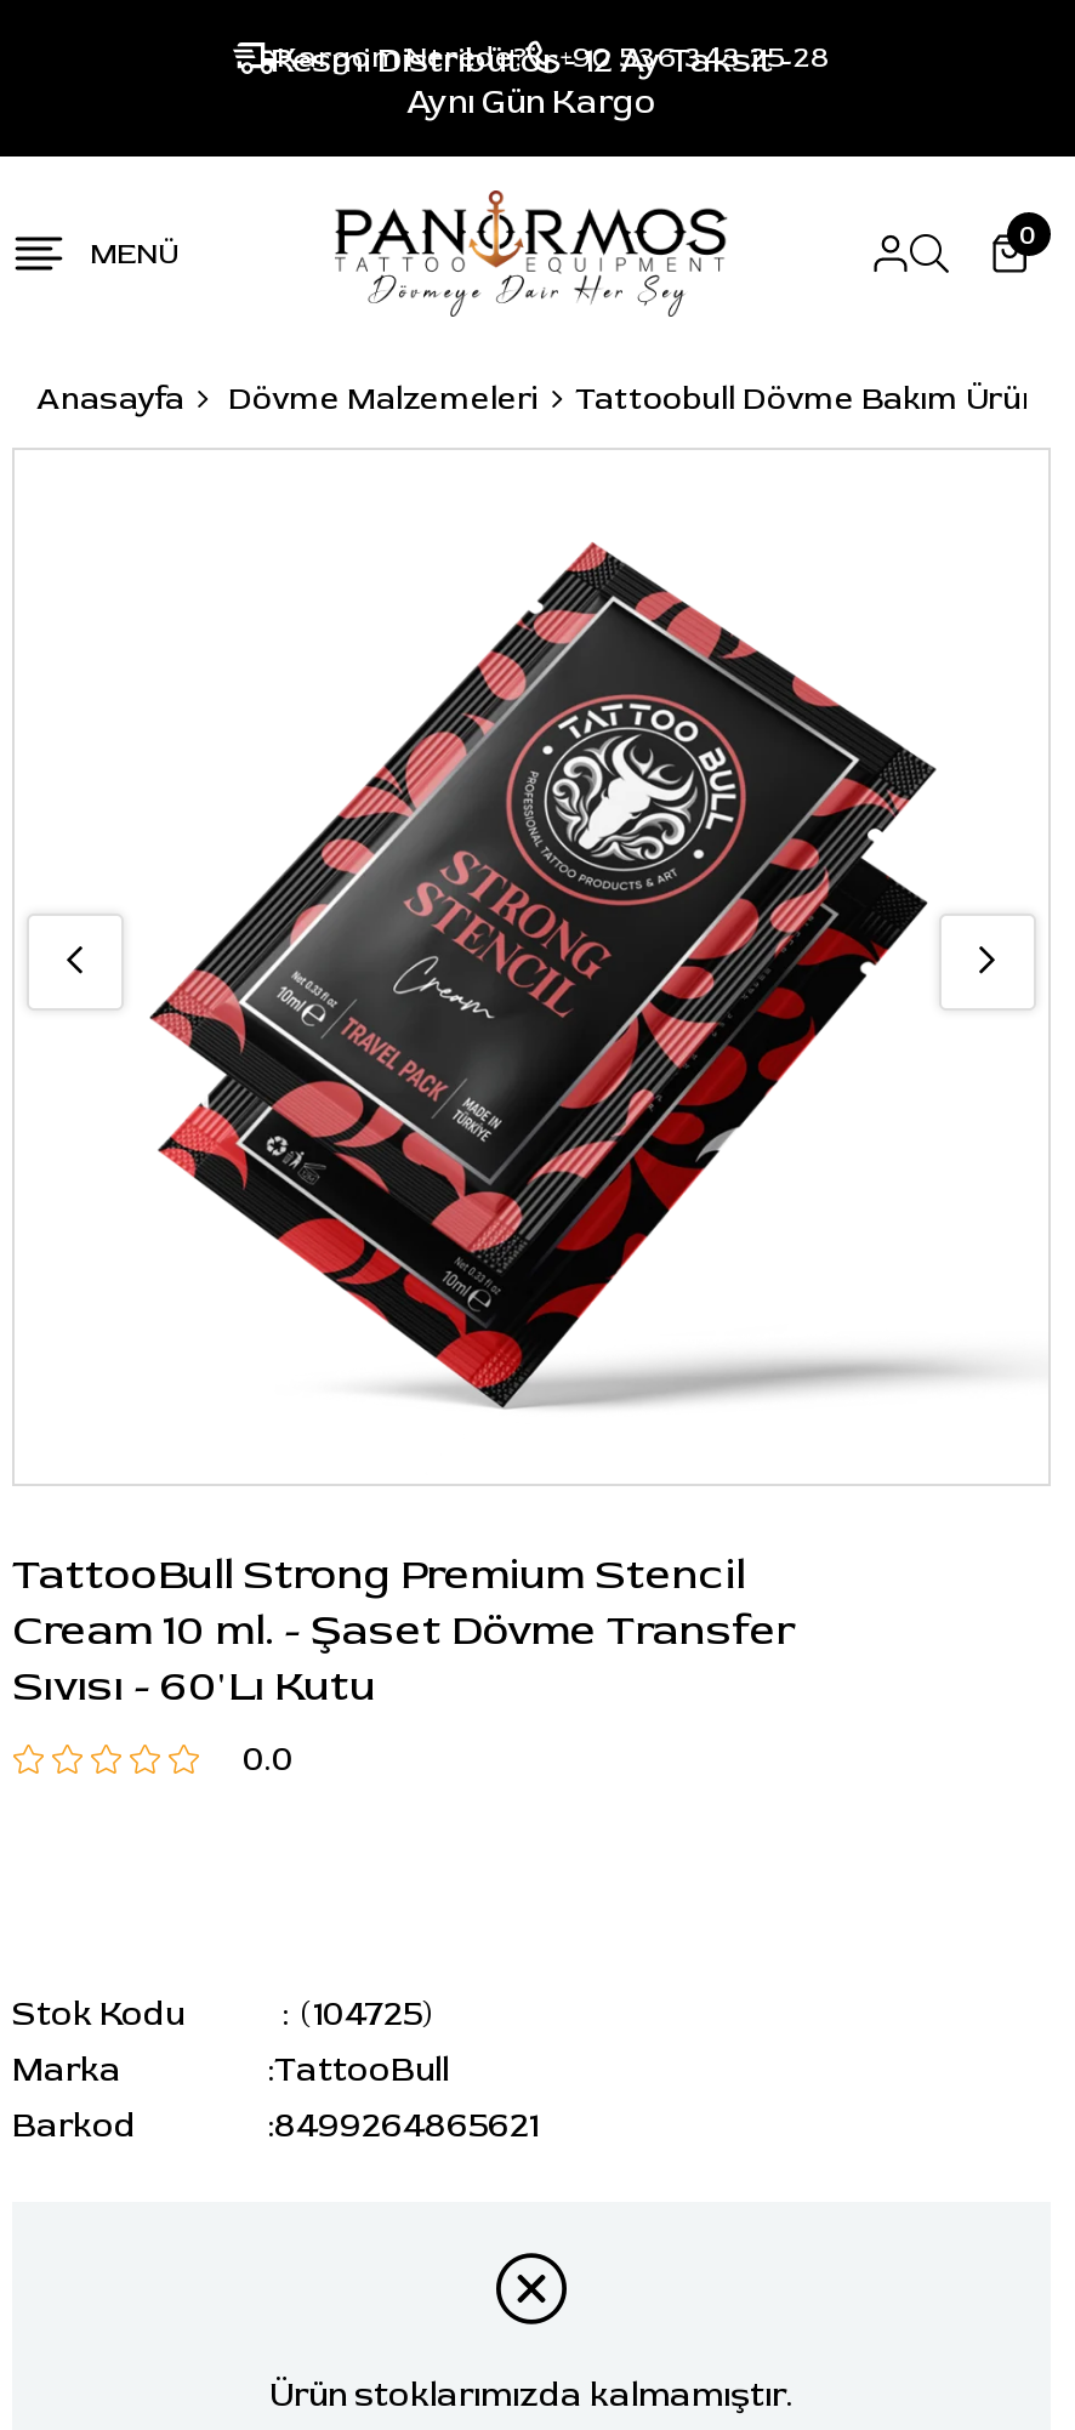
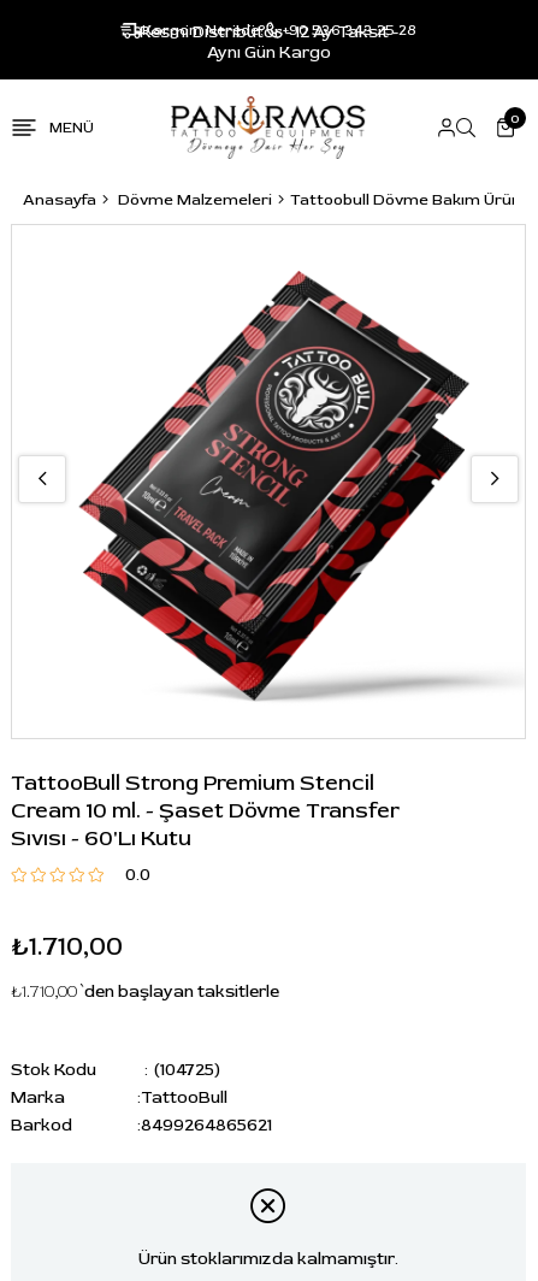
none -> [11,929,279,1002] ₺1.710,00 | ₺1.710,00 `den başlayan taksitlerle

